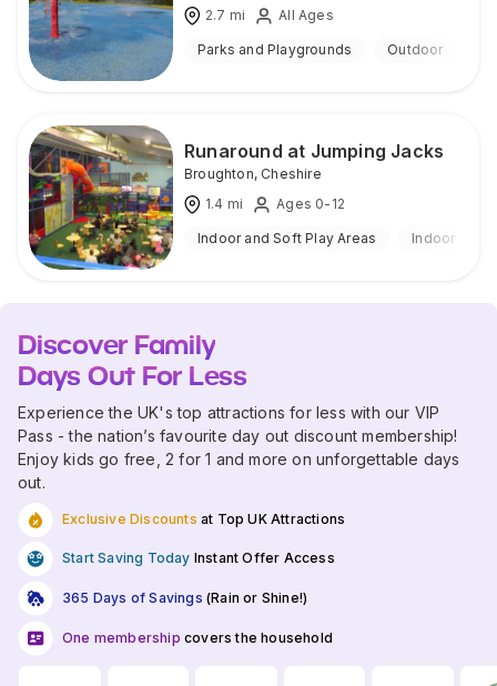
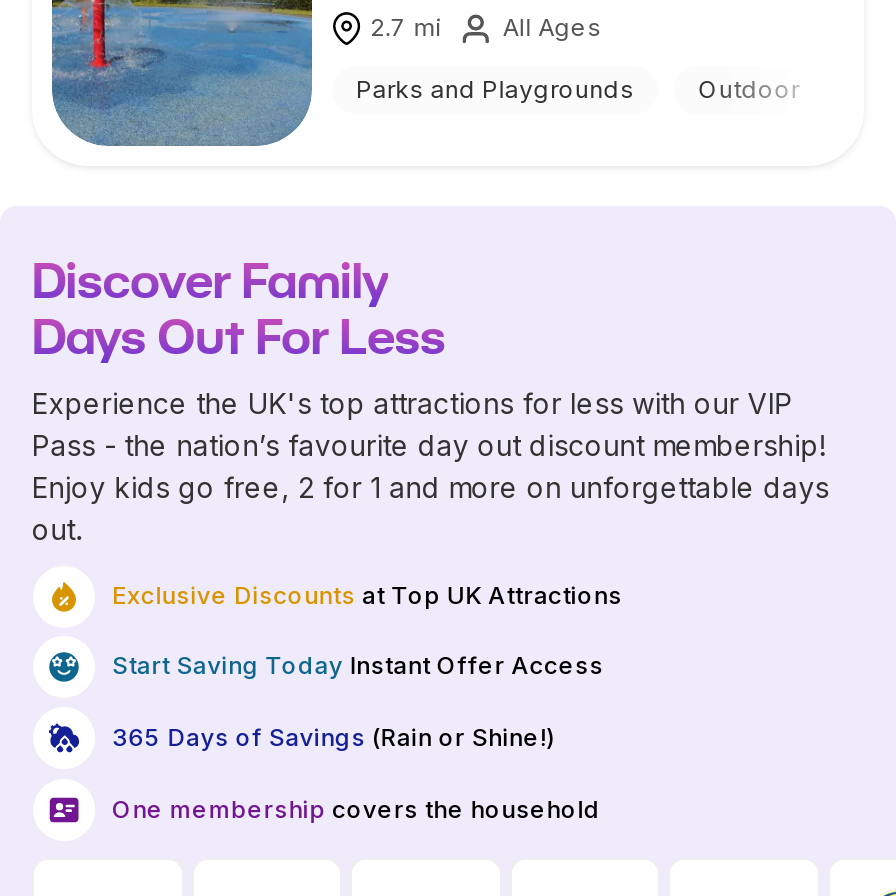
[28,124,455,271] [image] | Runaround at Jumping Jacks | Broughton, Cheshire | 1.4 mi | Ages 0-12 | Indoor and Soft Play Areas | Indoor -> none

